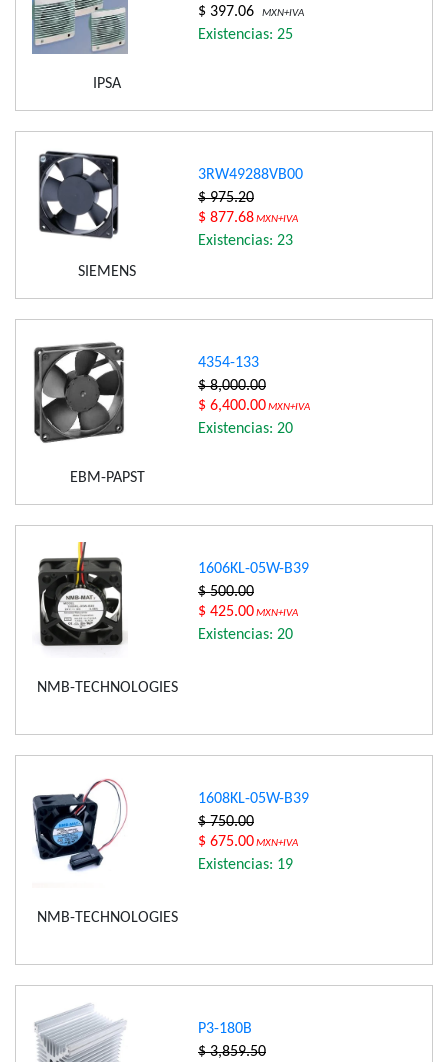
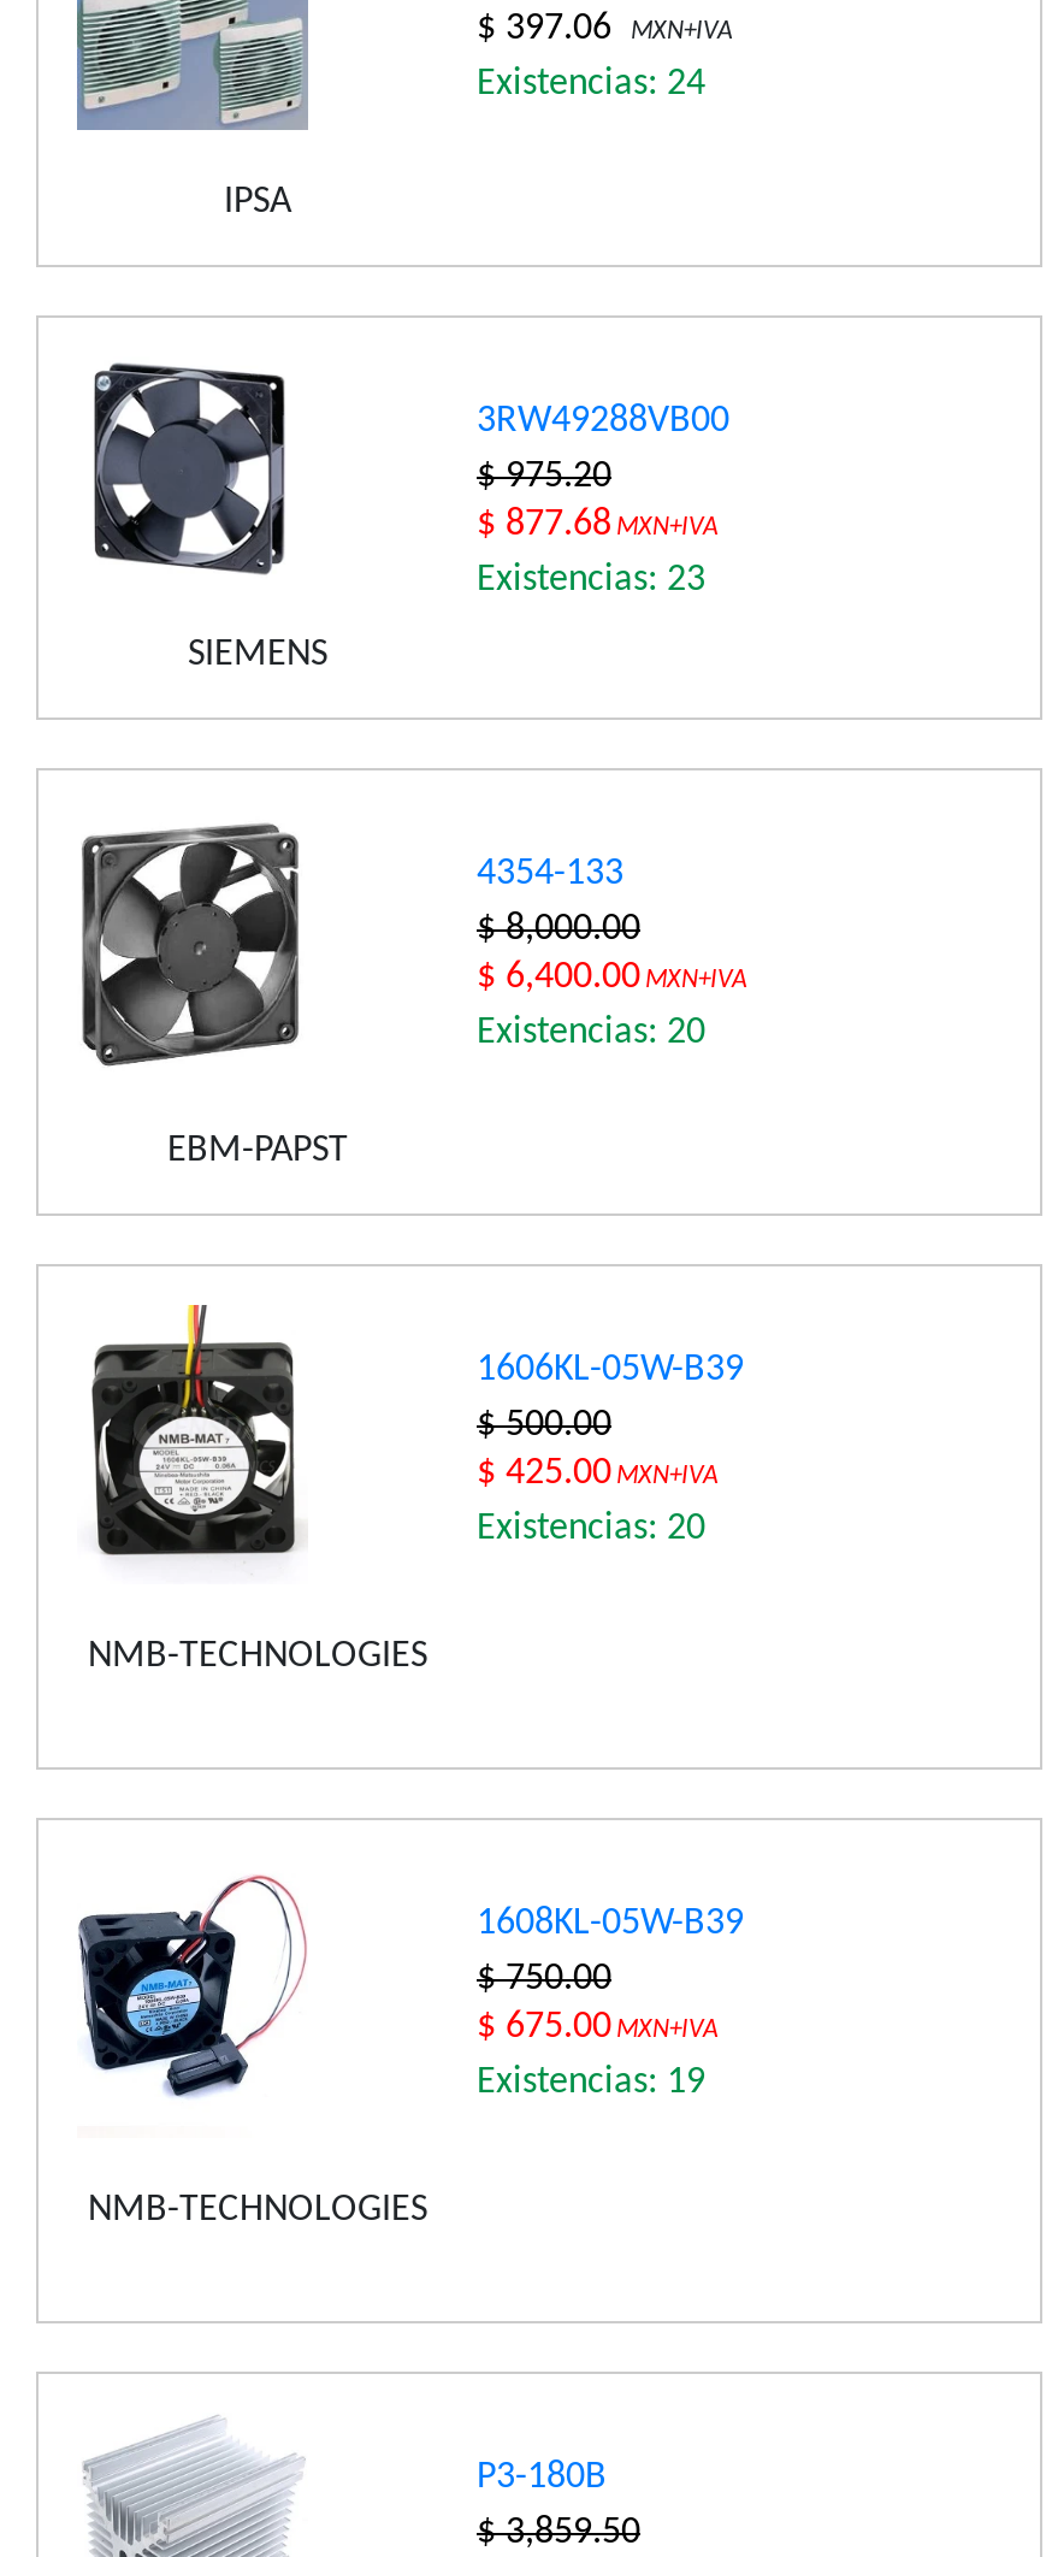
[198,27,293,43] Existencias: 25 -> [477,64,705,103] Existencias: 24

